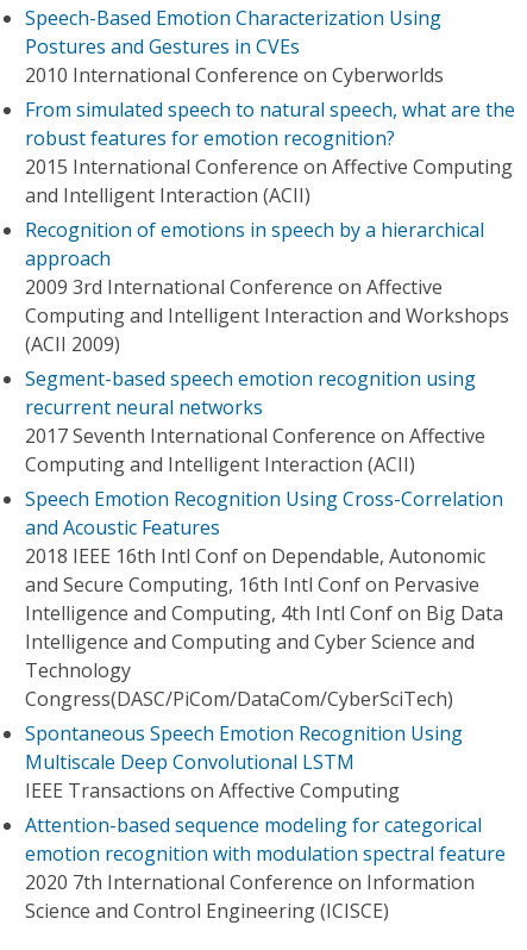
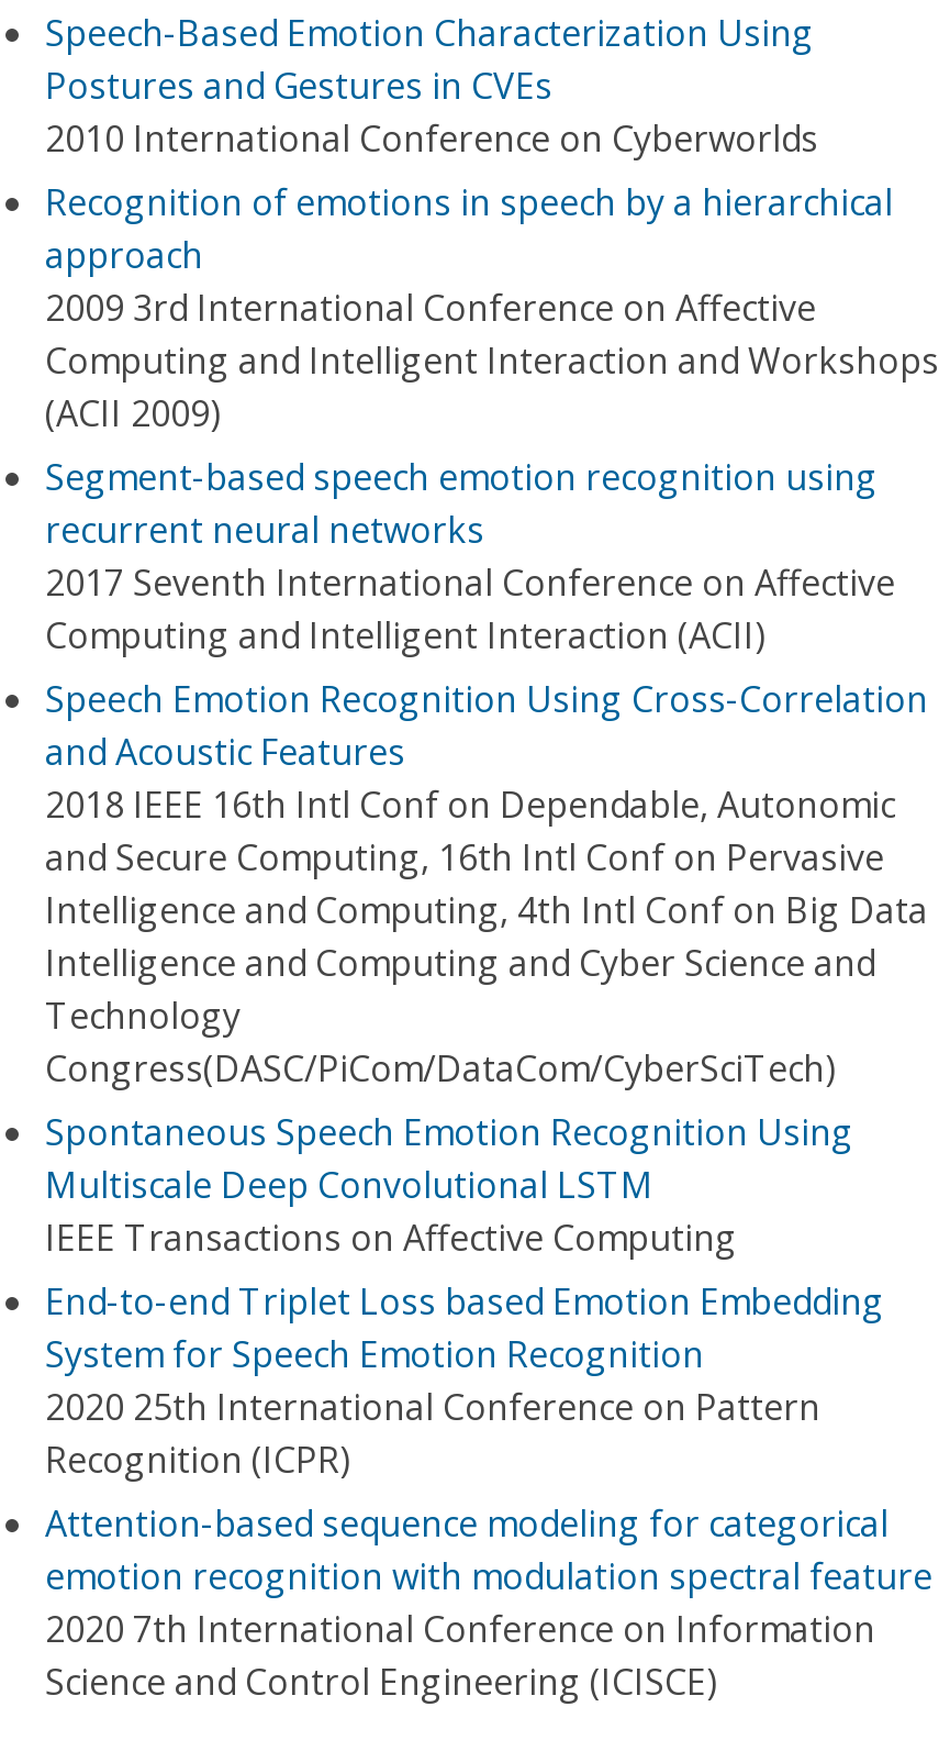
[25,96,515,208] From simulated speech to natural speech, what are the | robust features for emotion recognition? | 2015 International Conference on Affective Computing | and Intelligent Interaction (ACII) -> none
moved [25,217,509,804] -> [45,178,939,1262]: Recognition of emotions in speech by a hierarchical | approach | 2009 3rd International Conference on Affective | ... | Multiscale Deep Convolutional LSTM | IEEE Transactions on Affective Computing
none -> [45,1277,884,1484] End-to-end Triplet Loss based Emotion Embedding | System for Speech Emotion Recognition | 2020 25th International Conference on Pattern | Recognition (ICPR)

